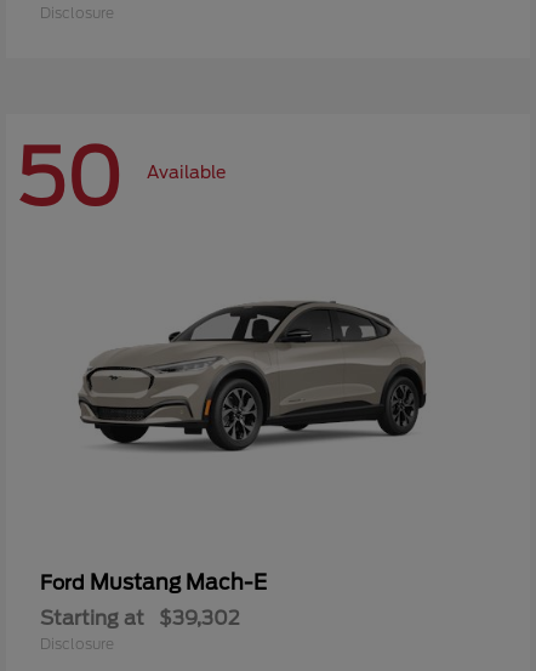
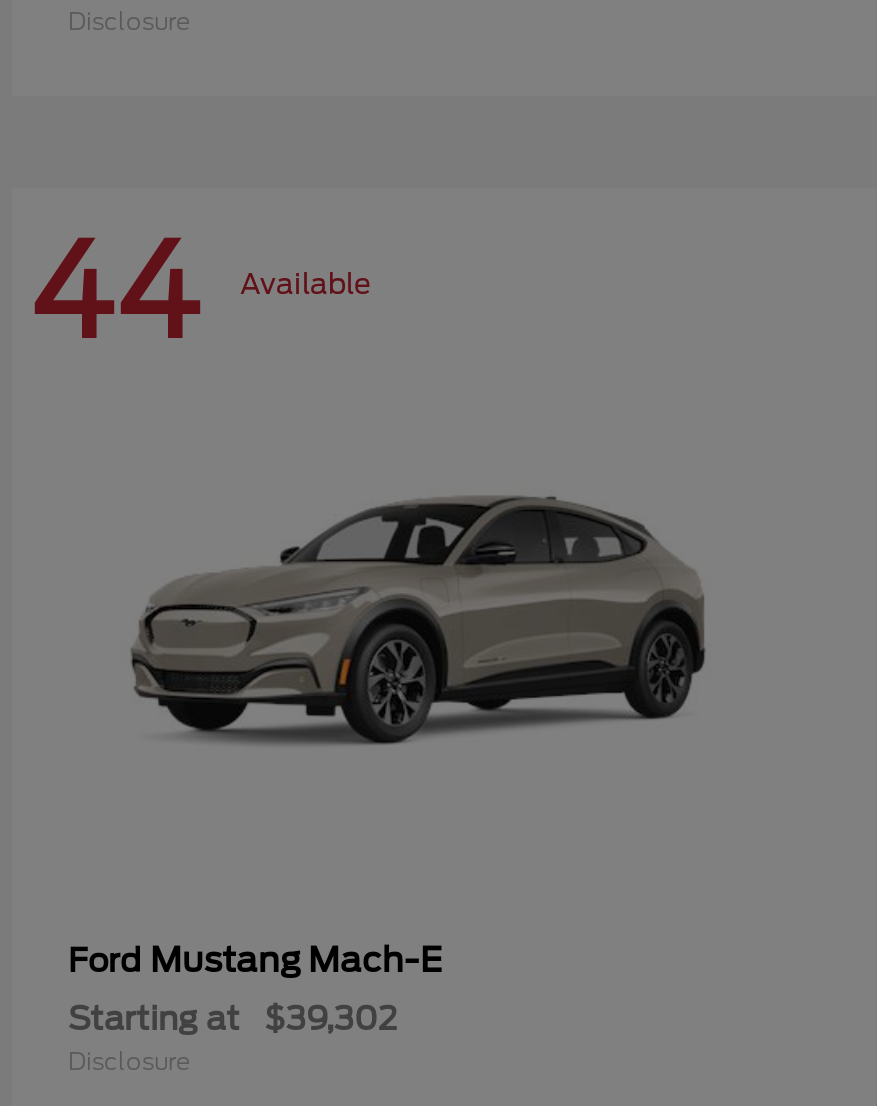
[16,131,226,223] 50 Available -> [28,216,370,368] 44 Available

